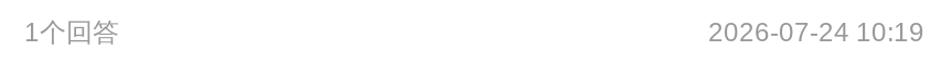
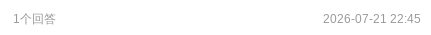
[708,17,924,48] 2026-07-24 10:19 -> [323,12,421,26] 2026-07-21 22:45

